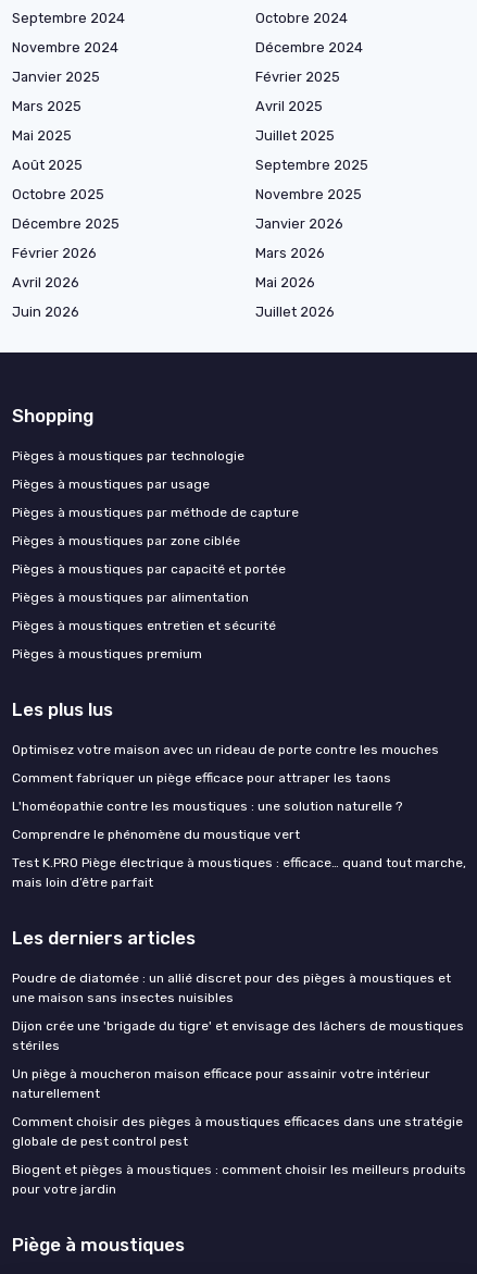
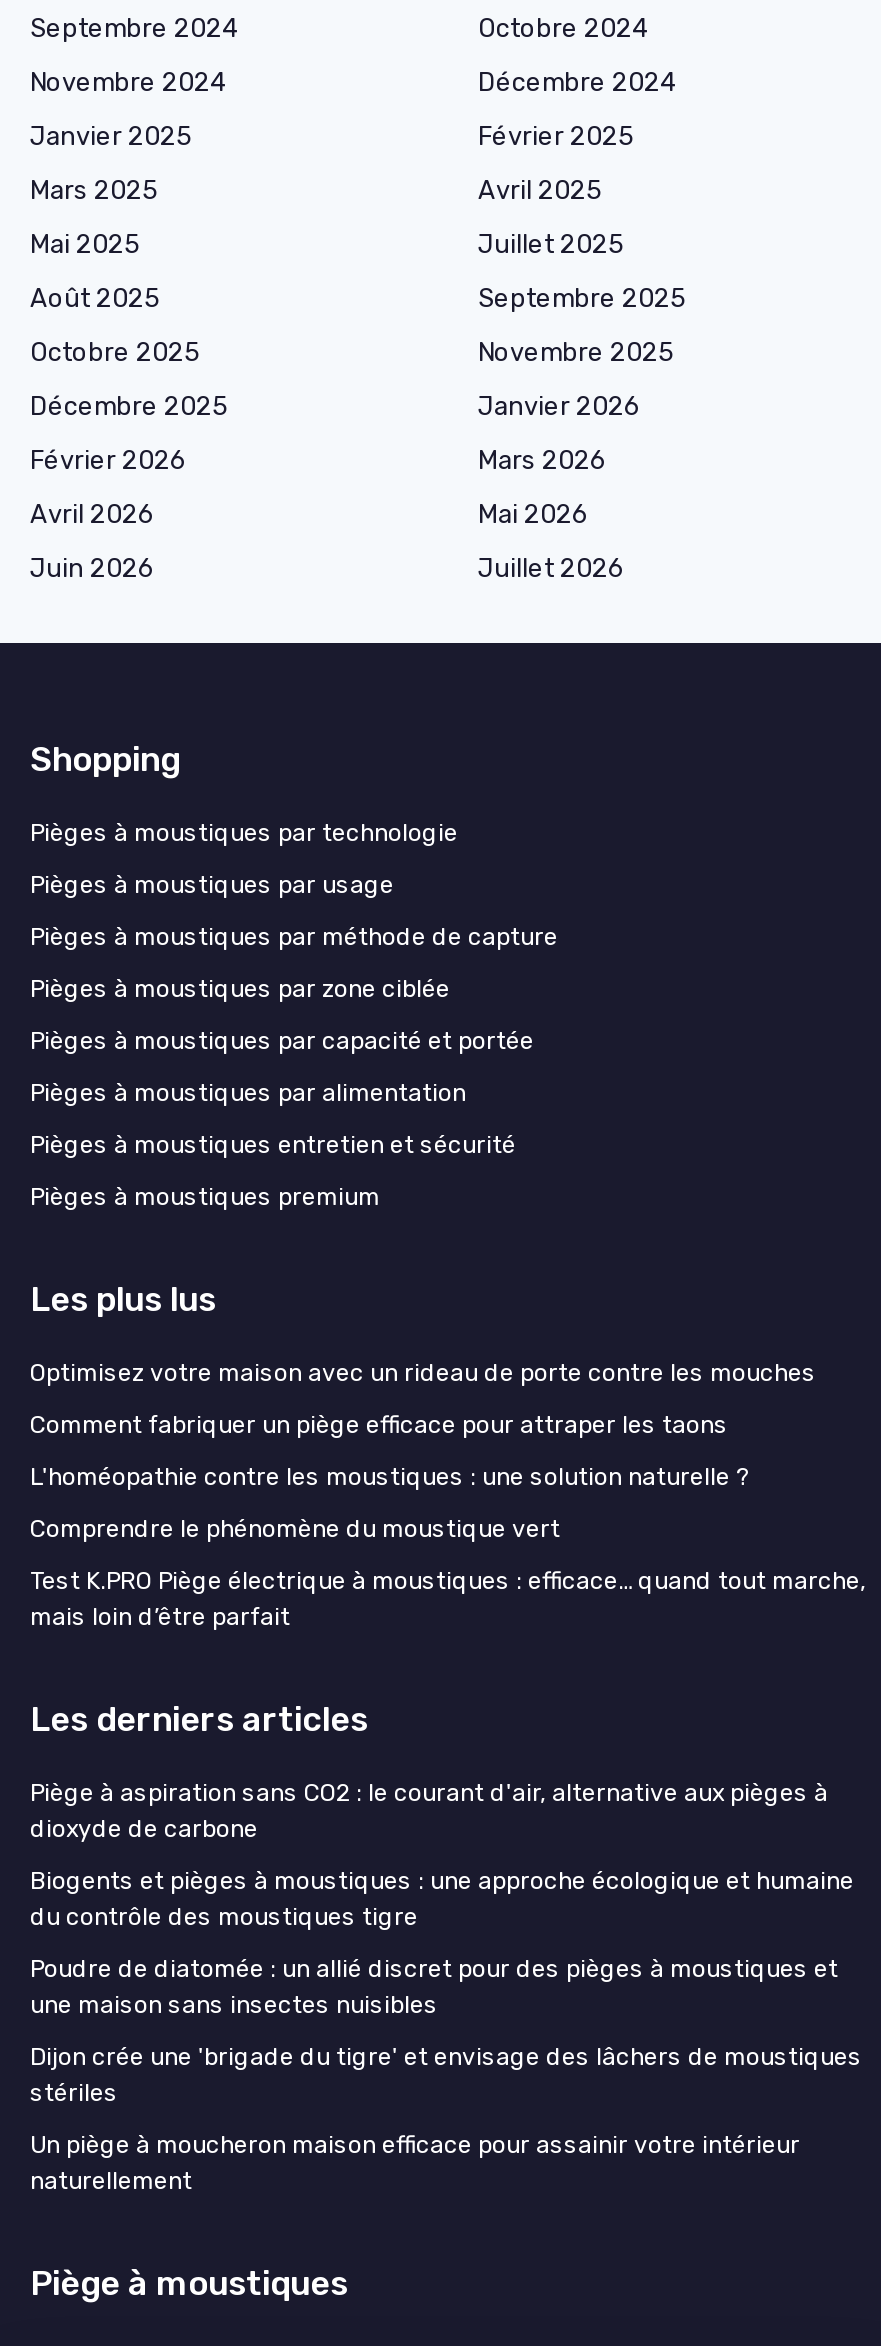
none -> [30,1778,854,1930] Piège à aspiration sans CO2 : le courant d'air, alternative aux pièges à | dioxyde de carbone | Biogents et pièges à moustiques : une approche écologique et humaine | du contrôle des moustiques tigre
moved [12,970,464,1101] -> [30,1954,862,2194]: Poudre de diatomée : un allié discret pour des pièges à moustiques et | une maison sans insectes nuisibles | Dijon crée une 'brigade du tigre' et envisage des lâchers de moustiques | stériles | Un piège à moucheron maison efficace pour assainir votre intérieur | naturellement
[12,1114,466,1196] Comment choisir des pièges à moustiques efficaces dans une stratégie | globale de pest control pest | Biogent et pièges à moustiques : comment choisir les meilleurs produits | pour votre jardin -> none

